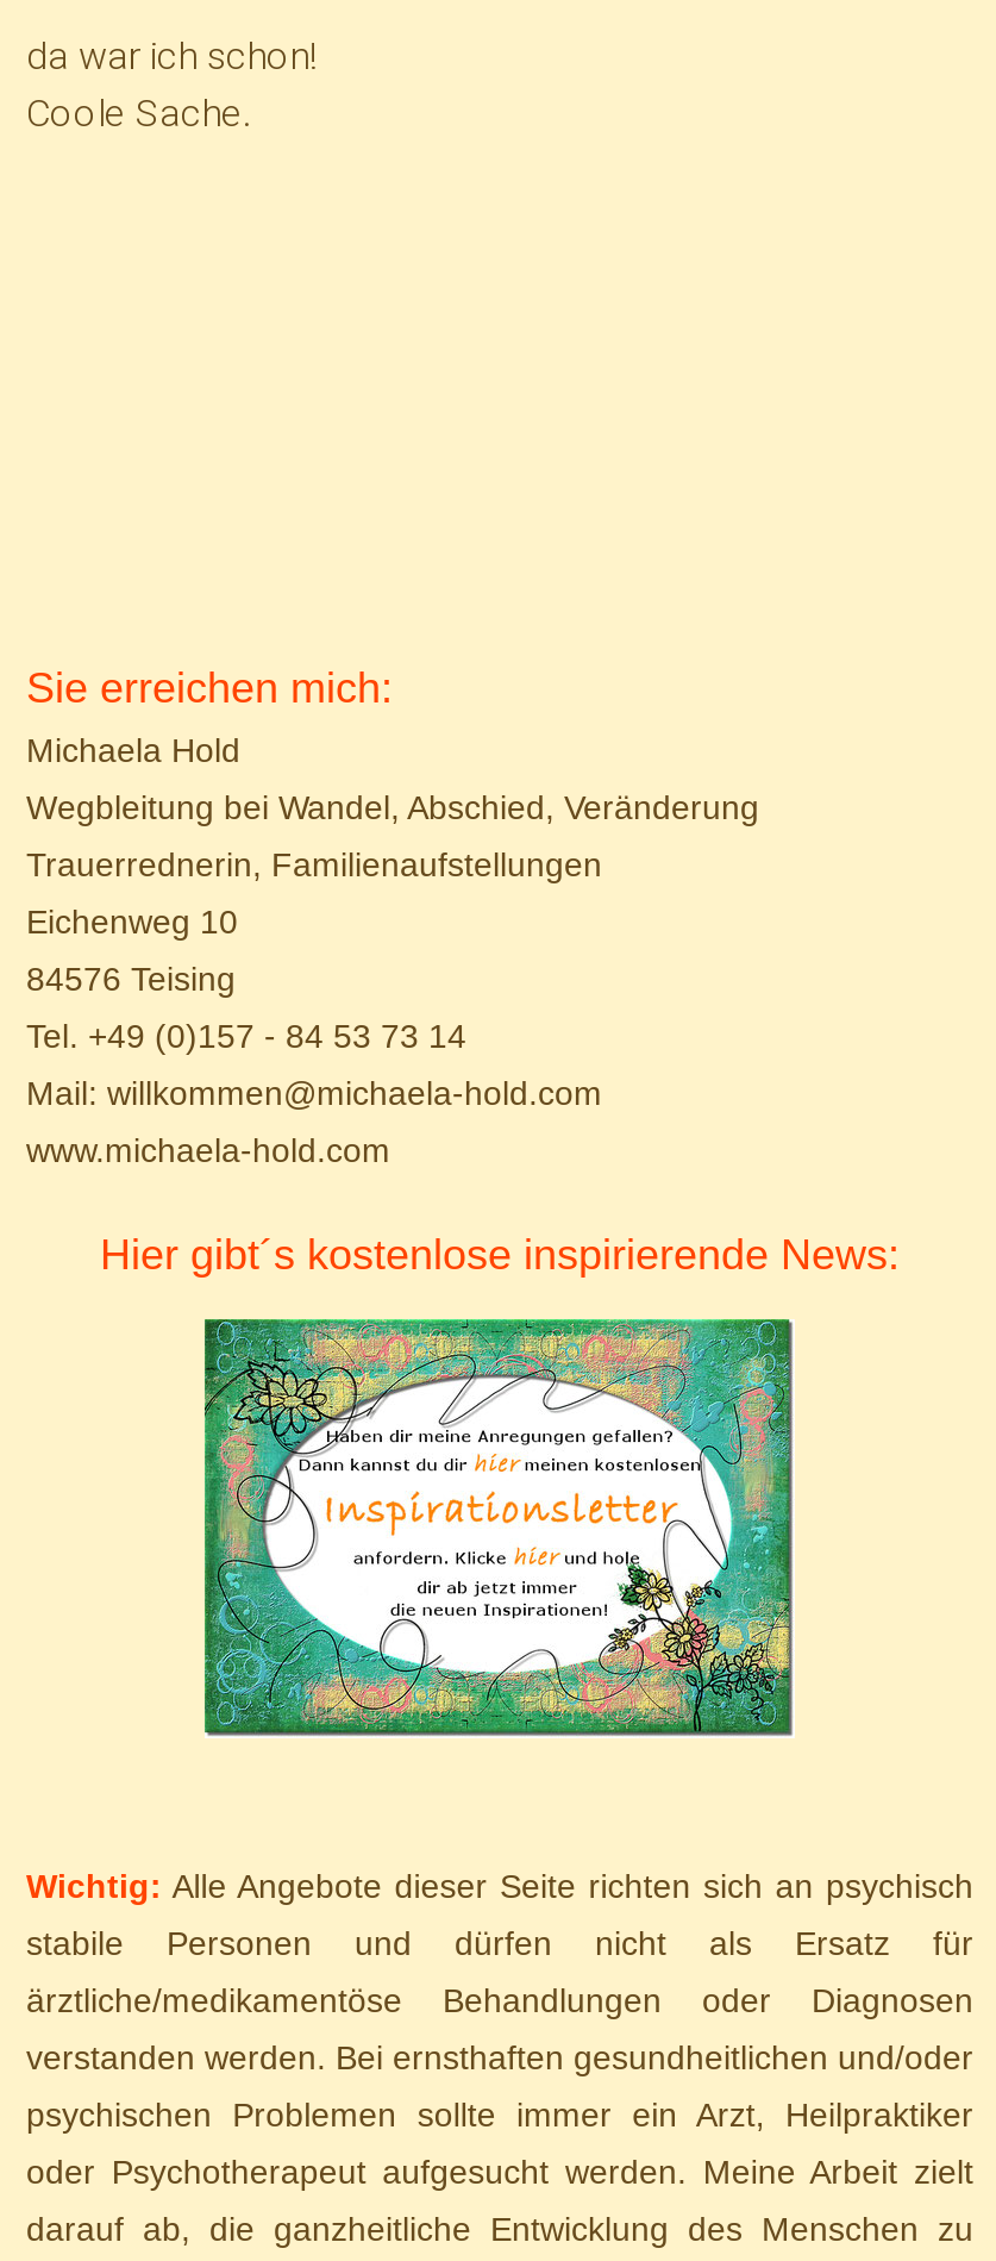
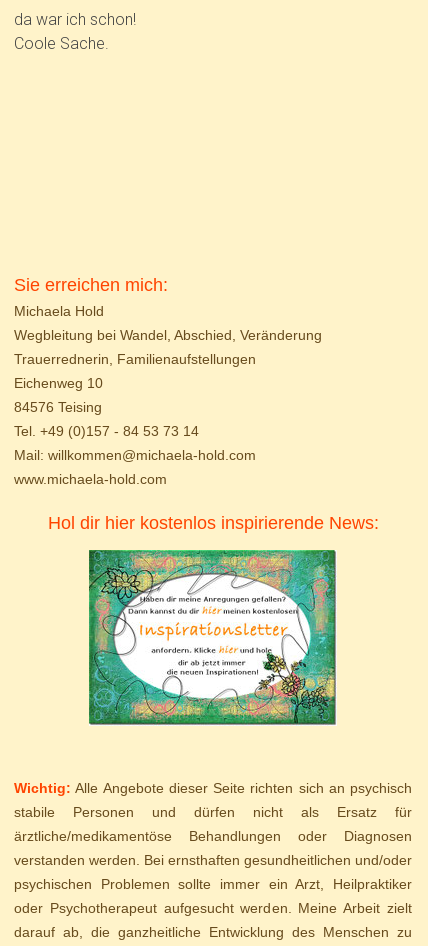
[100,1231,900,1278] Hier gibt´s kostenlose inspirierende News: -> [47,513,378,533] Hol dir hier kostenlos inspirierende News:

